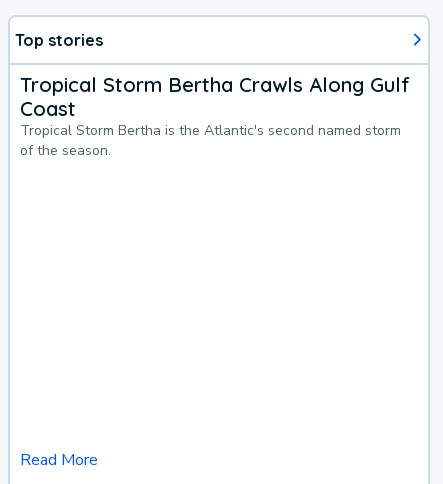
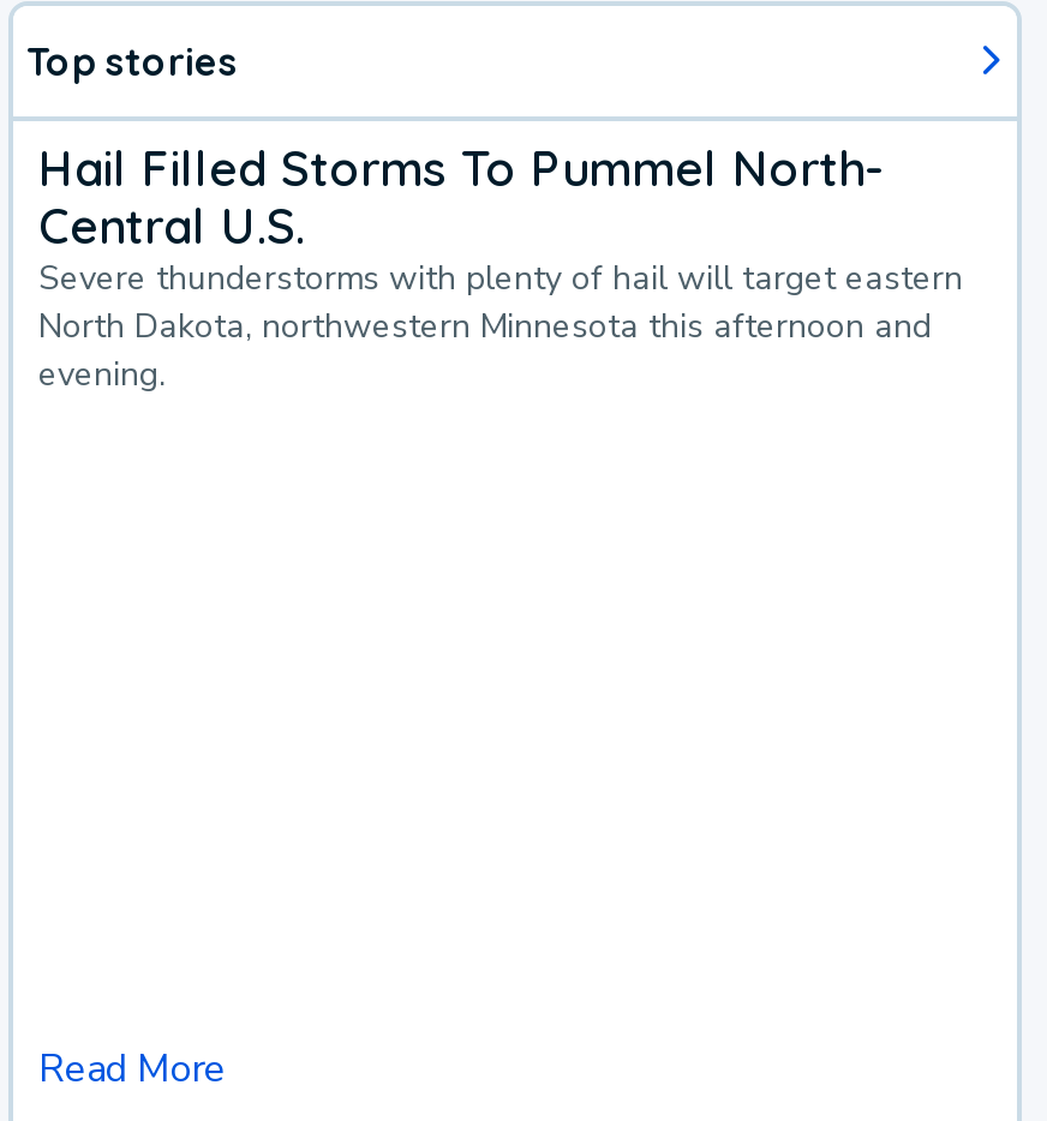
[20,72,410,160] Tropical Storm Bertha Crawls Along Gulf | Coast | Tropical Storm Bertha is the Atlantic's second named storm | of the season. -> [38,137,963,397] Hail Filled Storms To Pummel North- | Central U.S. | Severe thunderstorms with plenty of hail will target eastern | North Dakota, northwestern Minnesota this afternoon and | evening.

